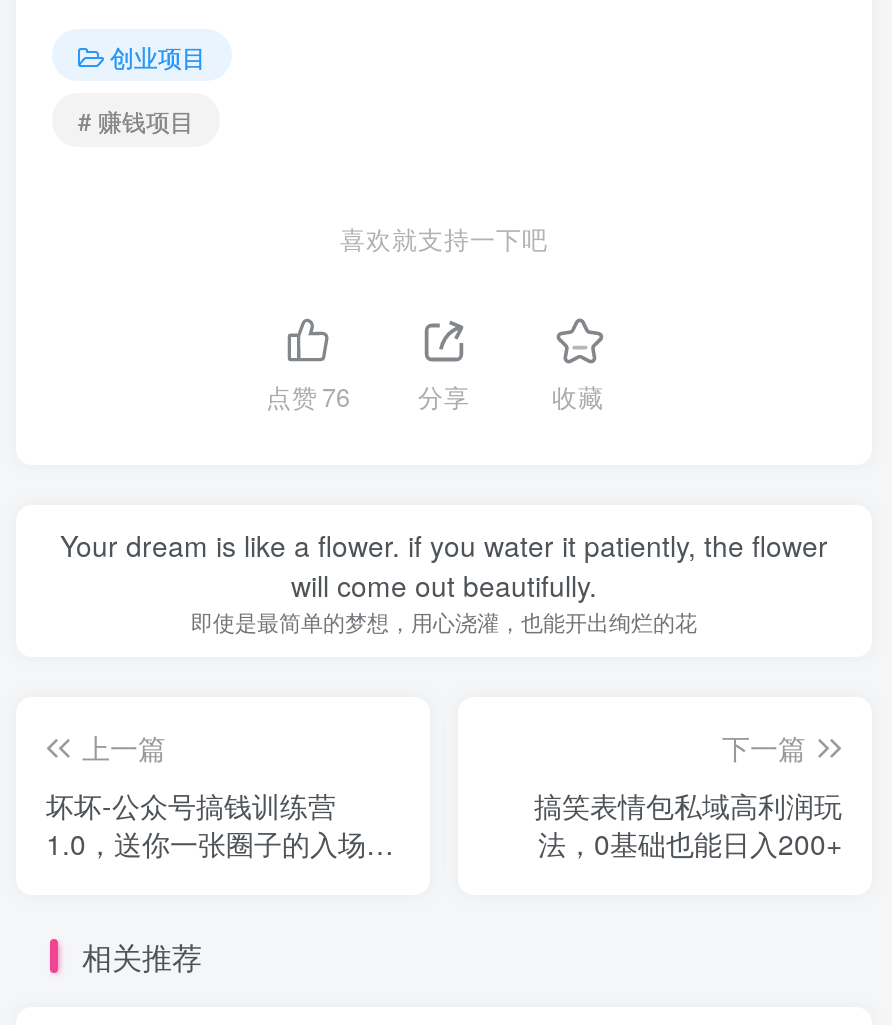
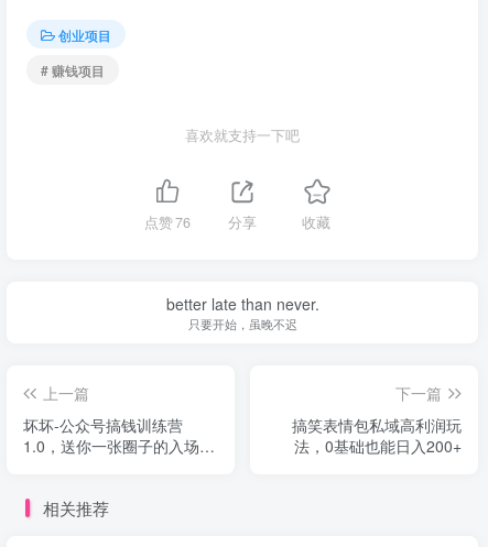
[60,525,828,637] Your dream is like a flower. if you water it patiently, the flower | will come out beautifully. | 即使是最简单的梦想，用心浇灌，也能开出绚烂的花 -> [166,293,319,332] better late than never. | 只要开始，虽晚不迟

